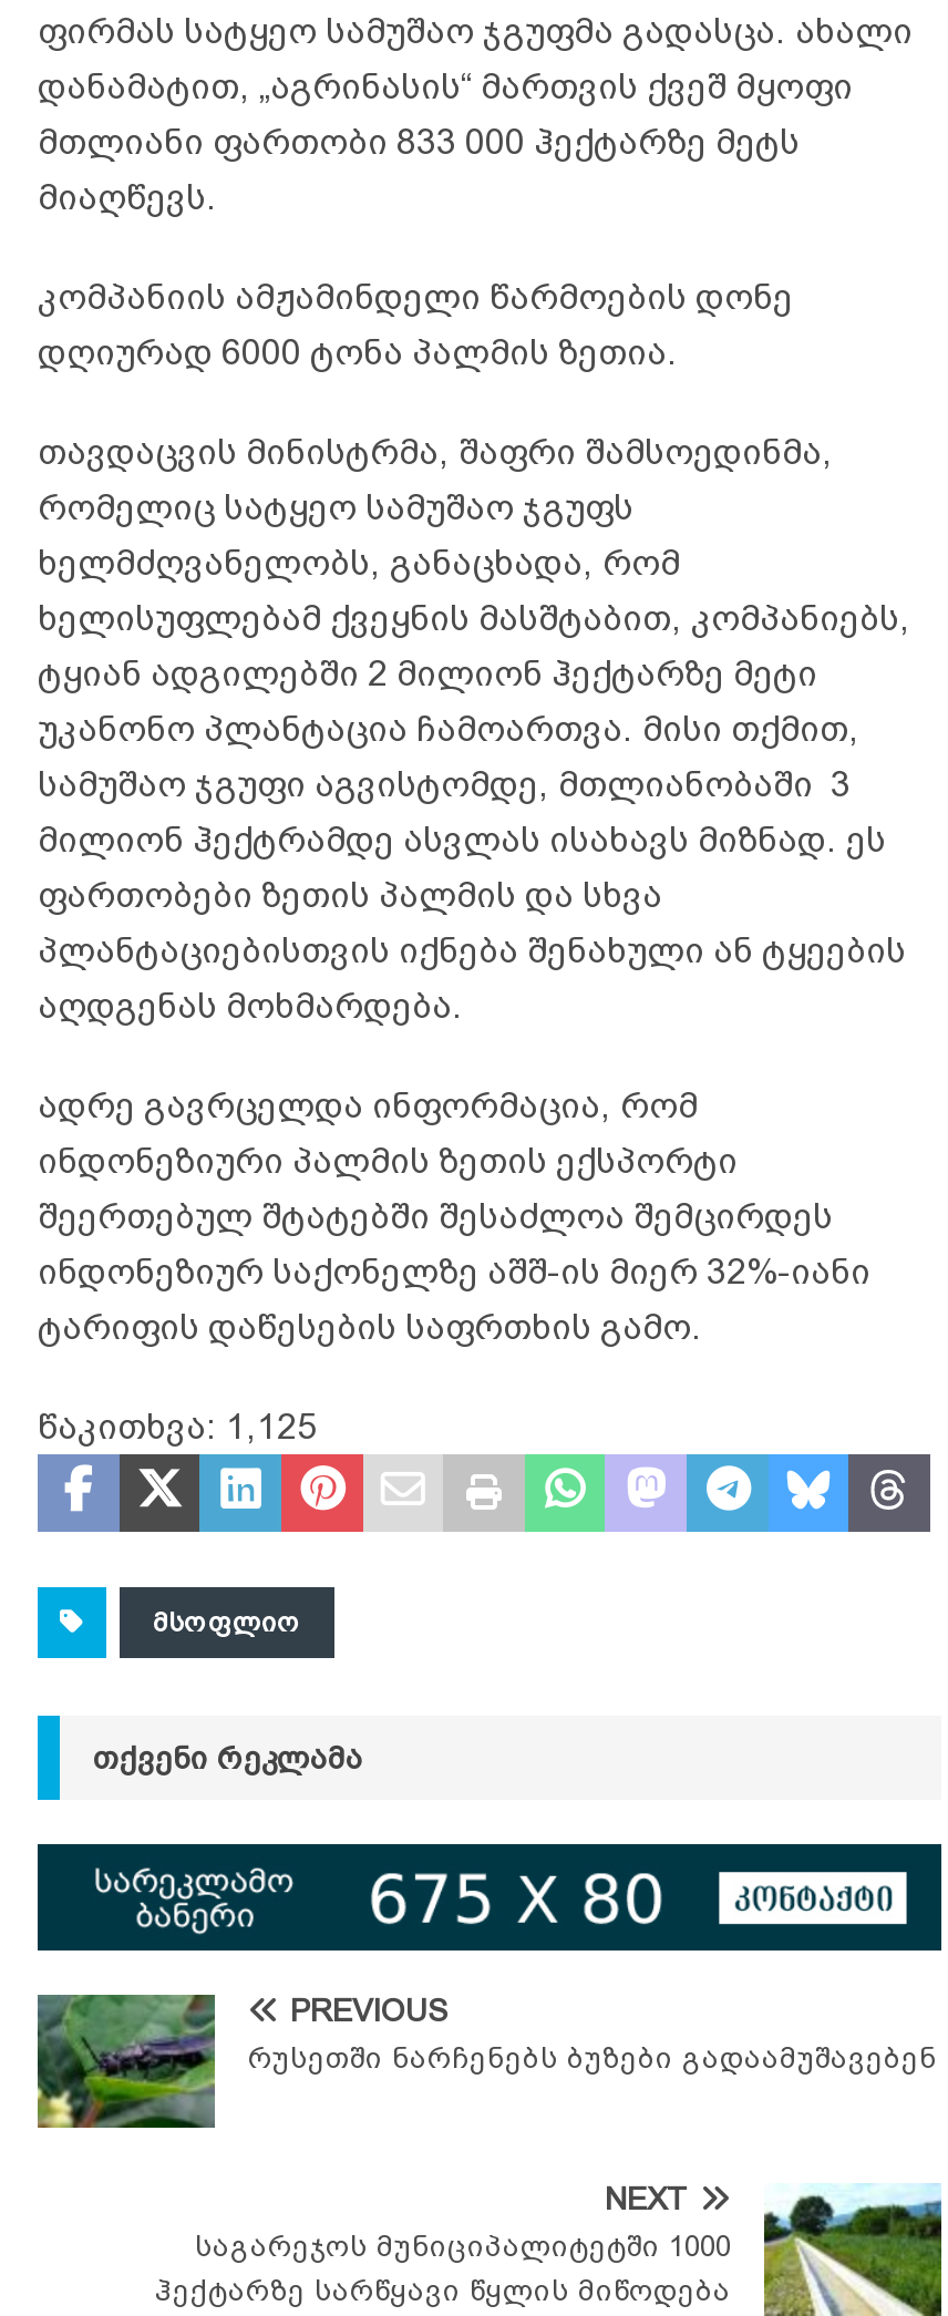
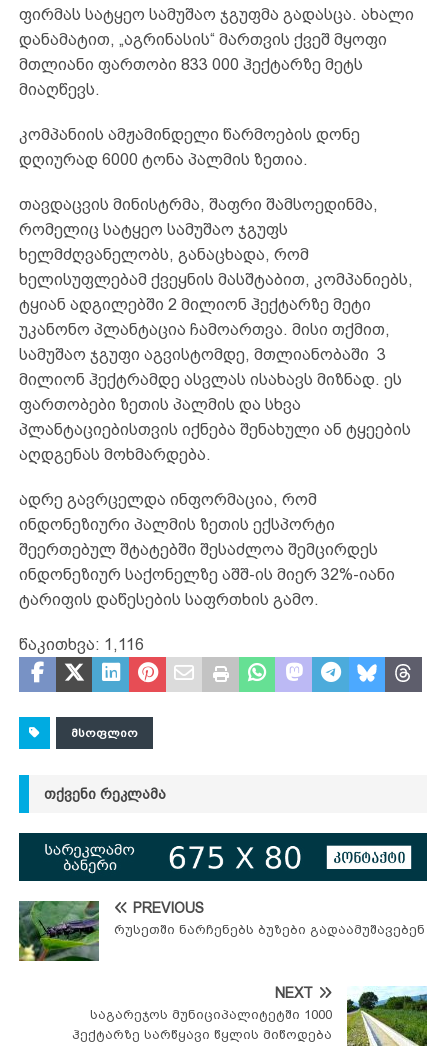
[38,1407,317,1445] წაკითხვა: 1,125 -> [19,636,144,653] წაკითხვა: 1,116

